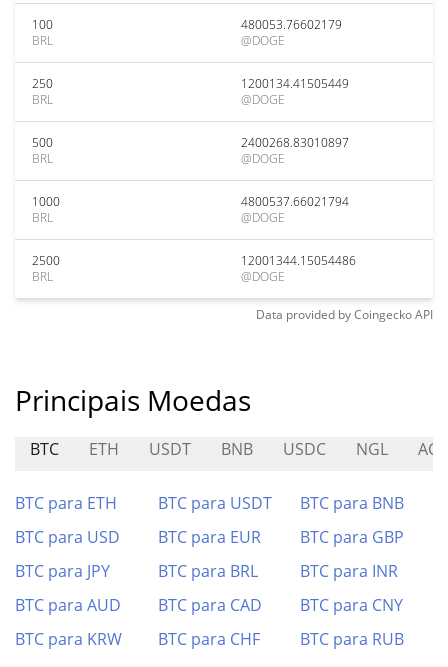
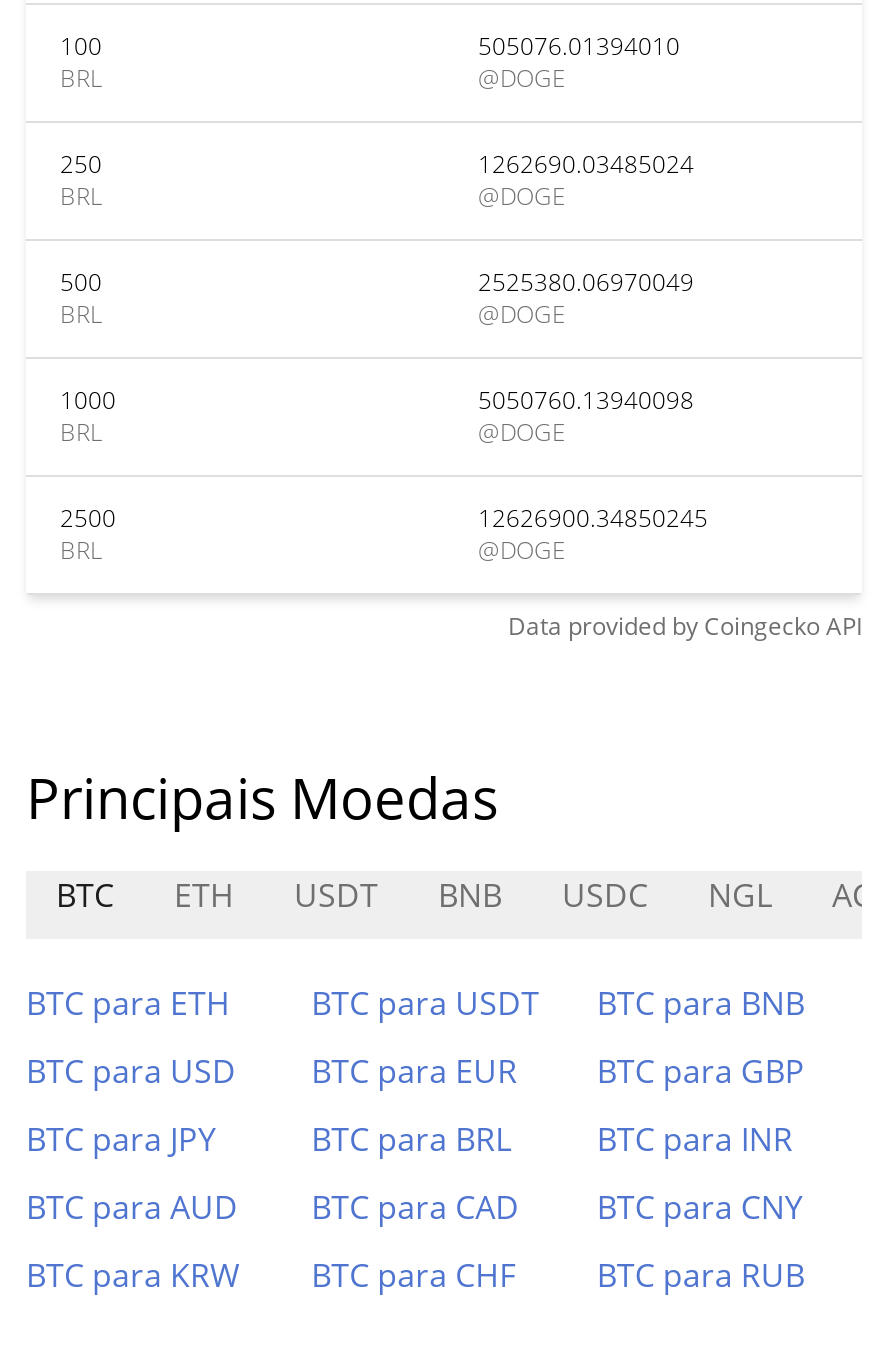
[241,16,342,33] 480053.76602179 -> [478,29,680,63] 505076.01394010
[241,75,349,92] 1200134.41505449 -> [478,147,694,181] 1262690.03485024
[241,134,349,151] 2400268.83010897 -> [478,265,694,299] 2525380.06970049
[241,193,349,210] 4800537.66021794 -> [478,383,694,417] 5050760.13940098
[241,252,356,269] 12001344.15054486 -> [478,501,708,535] 12626900.34850245

